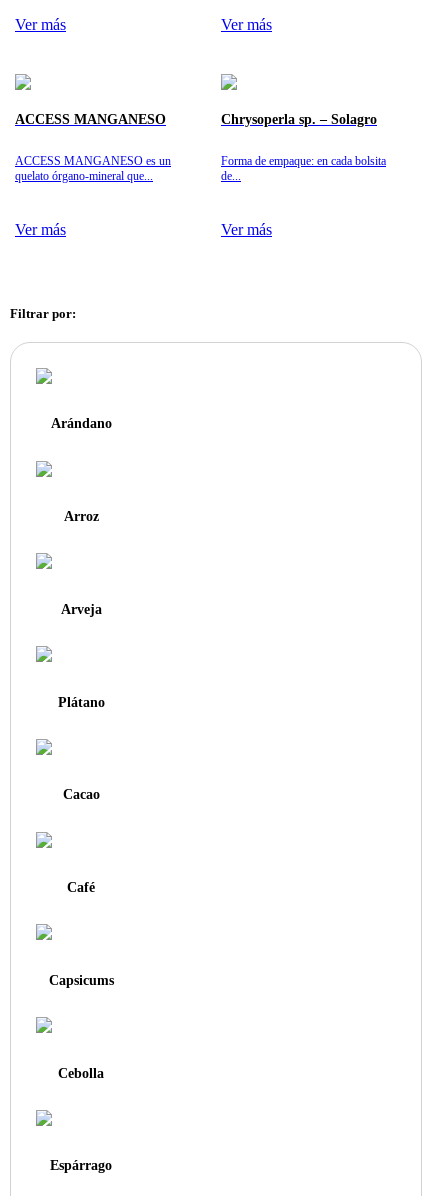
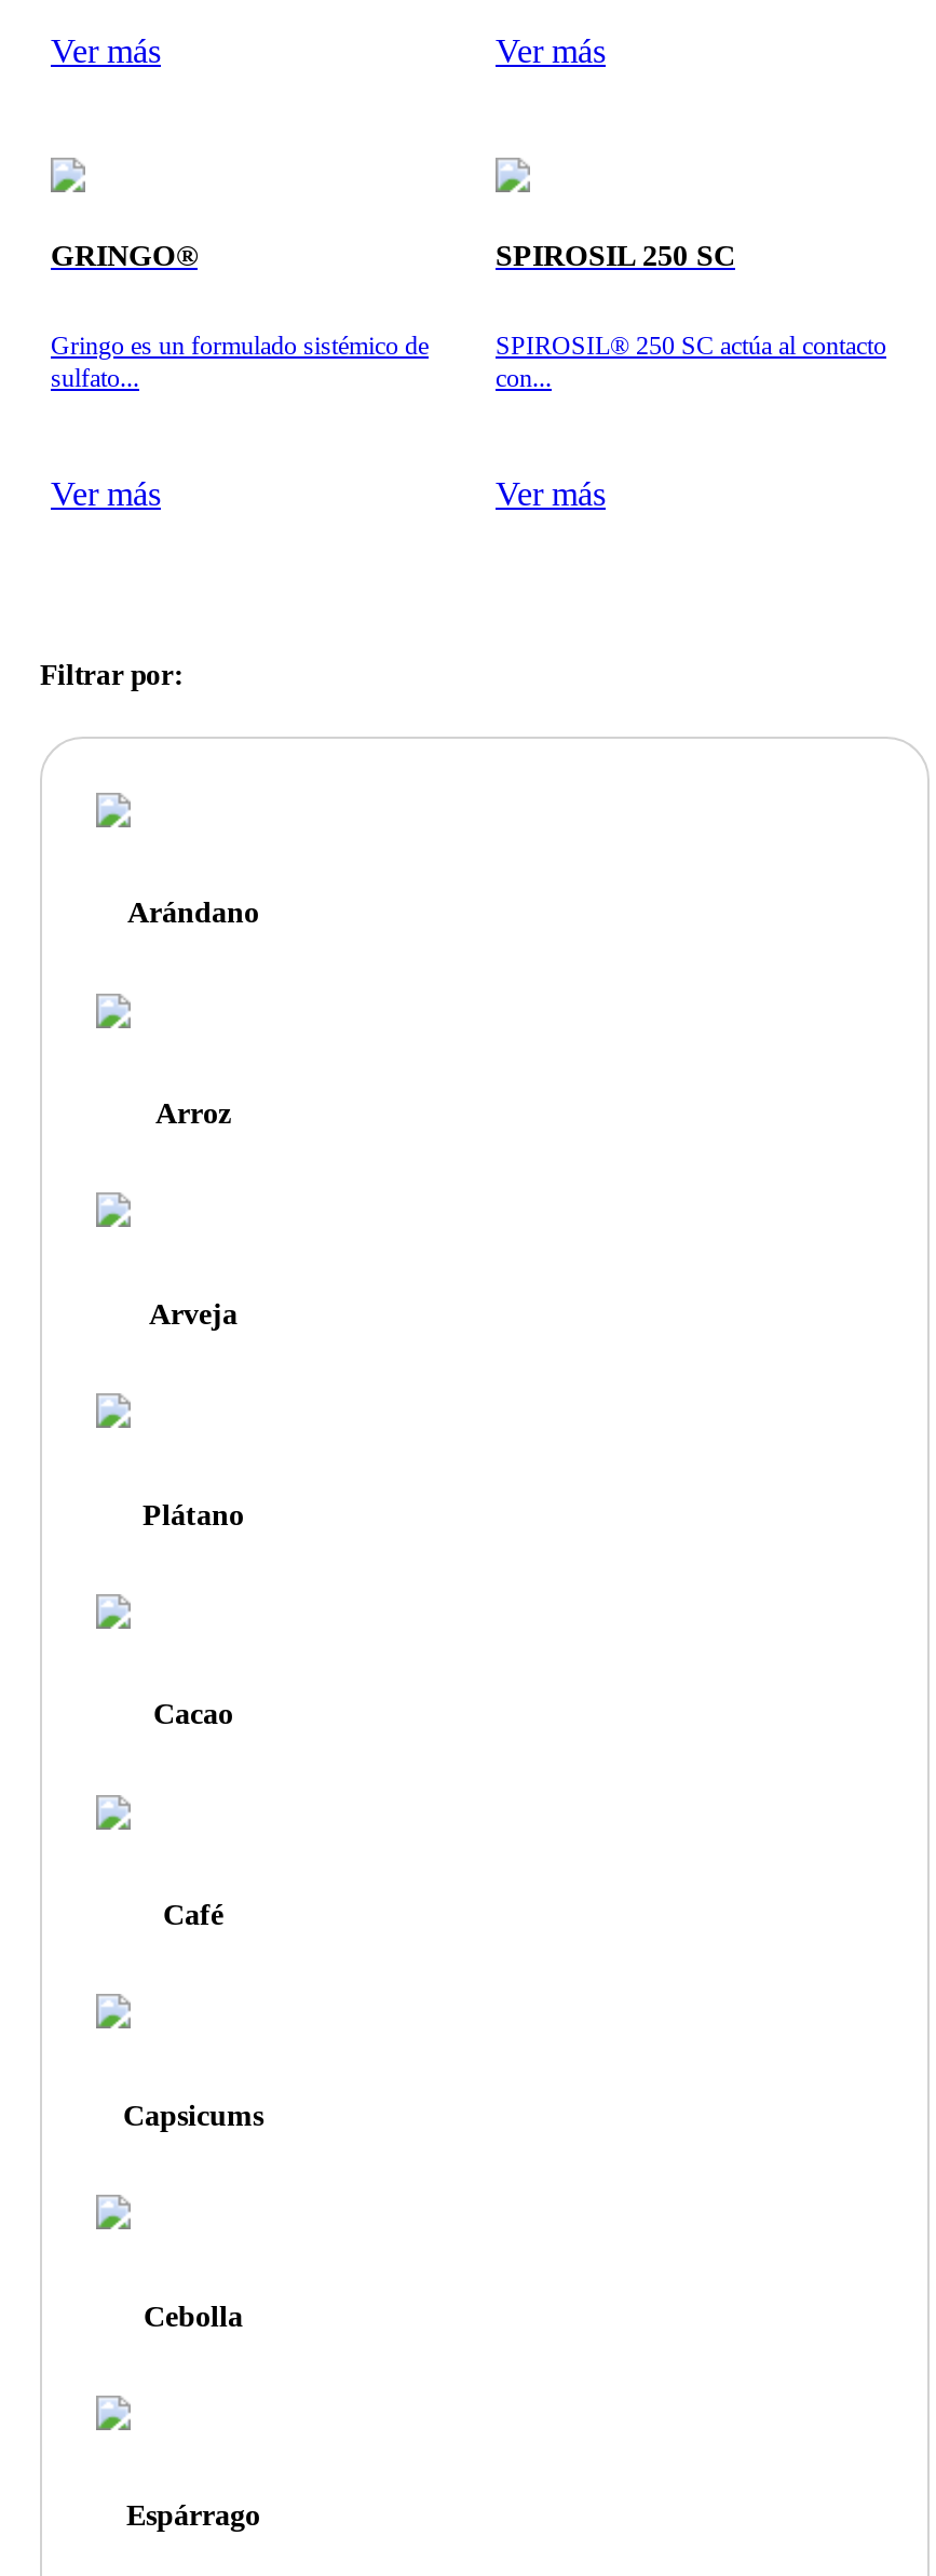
[15,112,166,127] ACCESS MANGANESO -> [51,240,198,273] GRINGO®
[221,112,377,127] Chrysoperla sp. – Solagro -> [496,240,735,273] SPIROSIL 250 SC
[15,154,171,183] ACCESS MANGANESO es un | quelato órgano-mineral que... -> [51,331,429,394] Gringo es un formulado sistémico de | sulfato...
[221,154,386,183] Forma de empaque: en cada bolsita | de... -> [496,331,886,394] SPIROSIL® 250 SC actúa al contacto | con...

